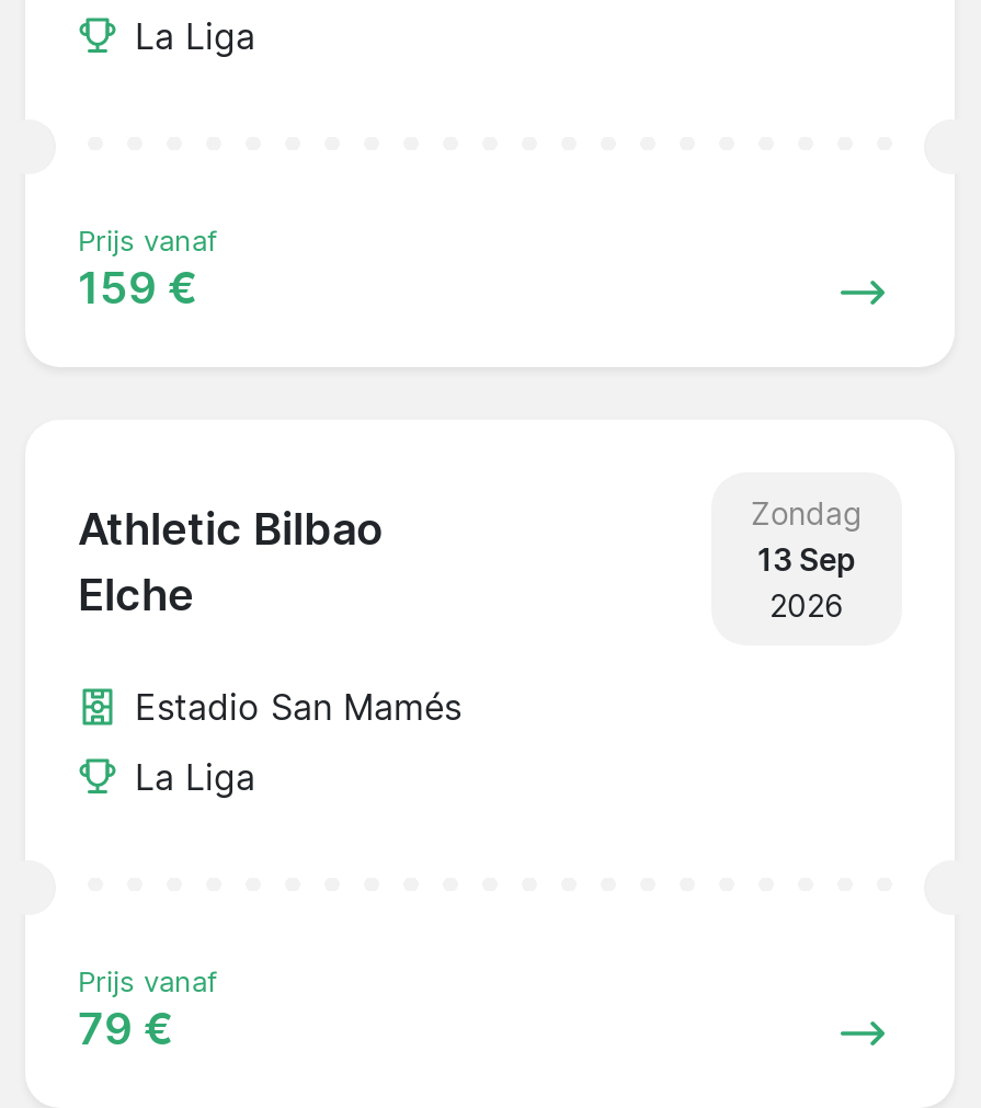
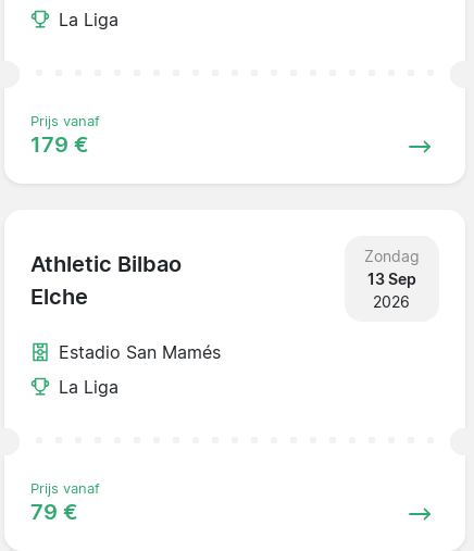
[78,261,198,314] 159 € -> [30,131,89,157] 179 €

